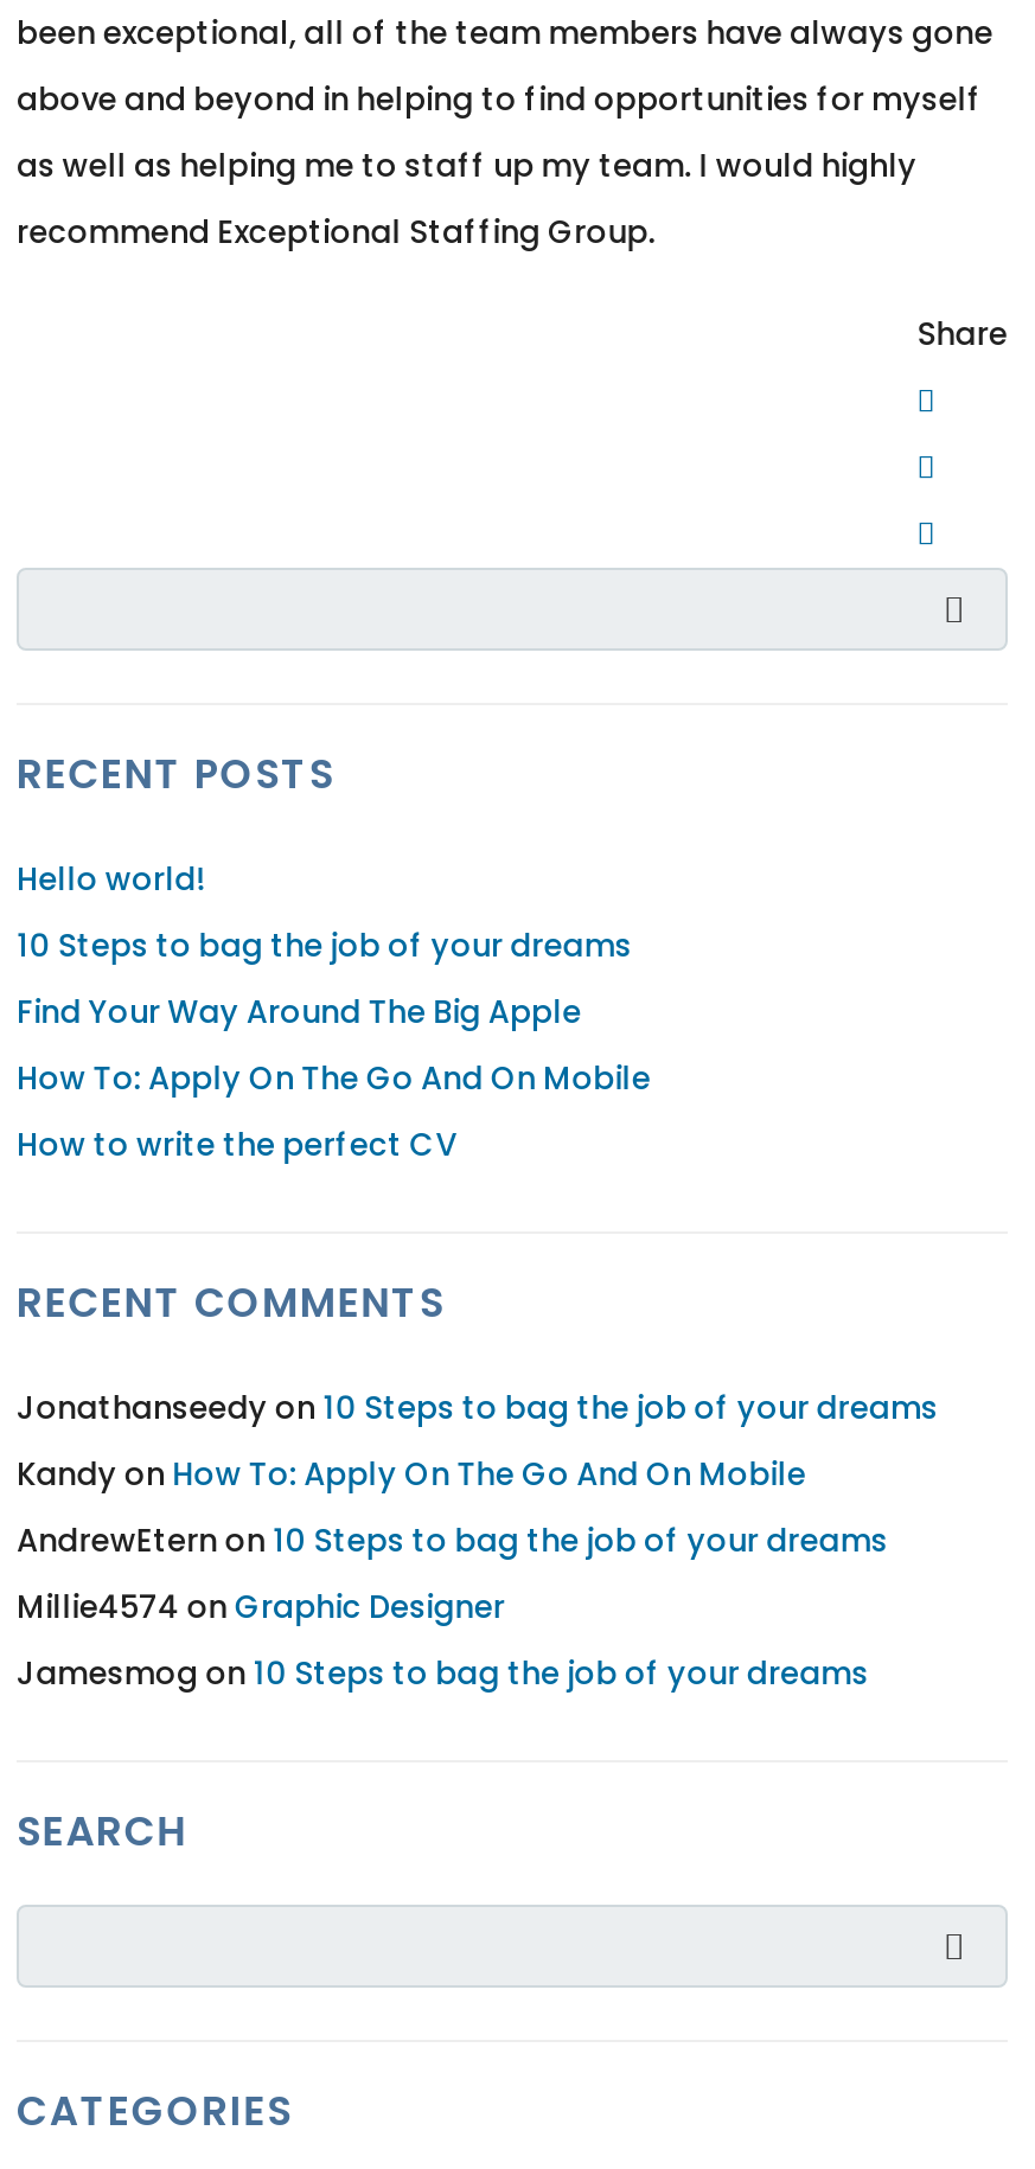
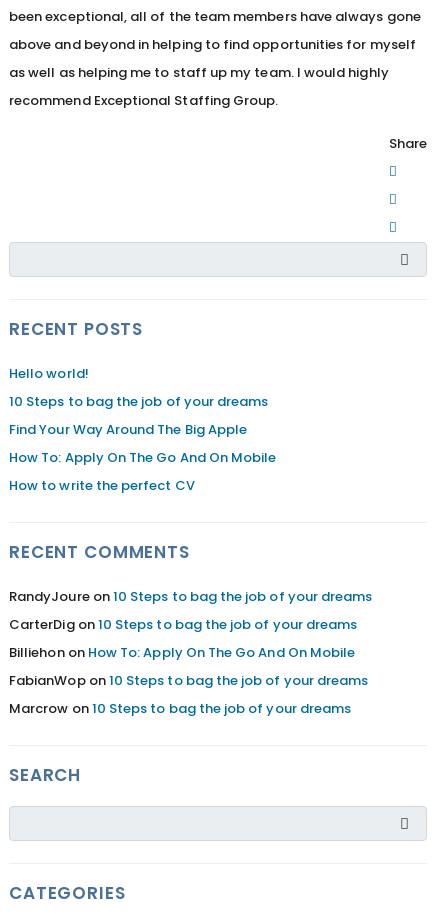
[17,1386,938,1431] Jonathanseedy on 10 Steps to bag the job of your dreams -> [9,587,372,606] RandyJoure on 10 Steps to bag the job of your dreams
[17,1452,806,1497] Kandy on How To: Apply On The Go And On Mobile -> [9,615,357,634] CarterDig on 10 Steps to bag the job of your dreams
[17,1518,888,1563] AndrewEtern on 10 Steps to bag the job of your dreams -> [9,643,355,662] Billiehon on How To: Apply On The Go And On Mobile
[17,1585,505,1630] Millie4574 on Graphic Designer -> [9,671,368,690] FabianWop on 10 Steps to bag the job of your dreams
[17,1651,869,1696] Jamesmog on 10 Steps to bag the job of your dreams -> [9,699,351,718] Marcrow on 10 Steps to bag the job of your dreams

